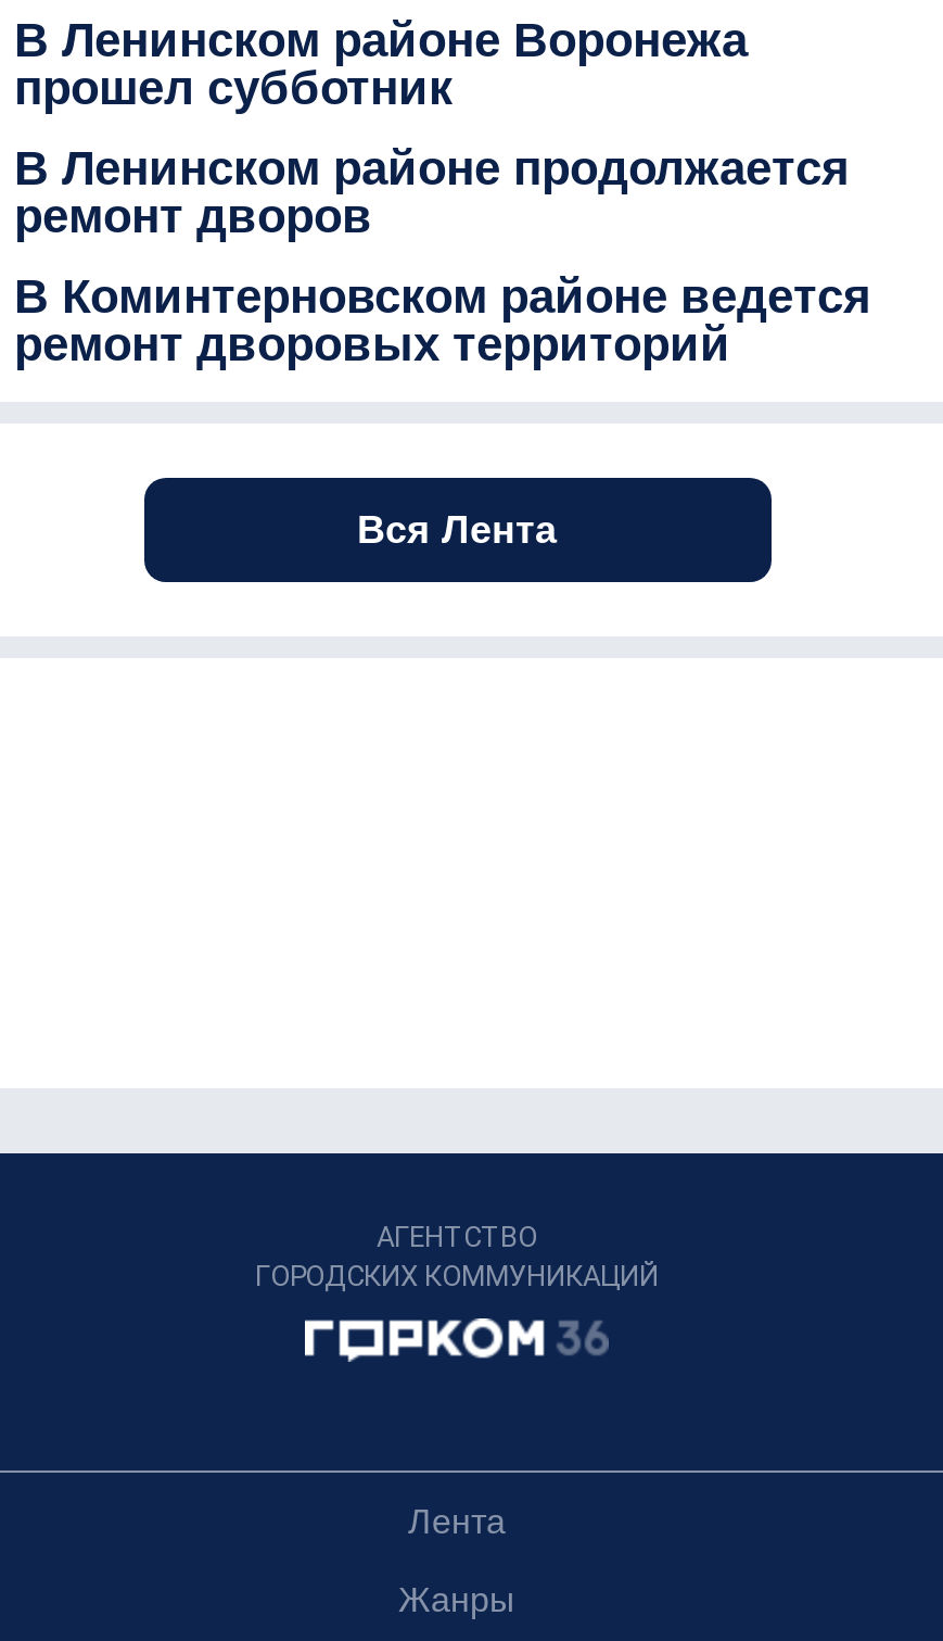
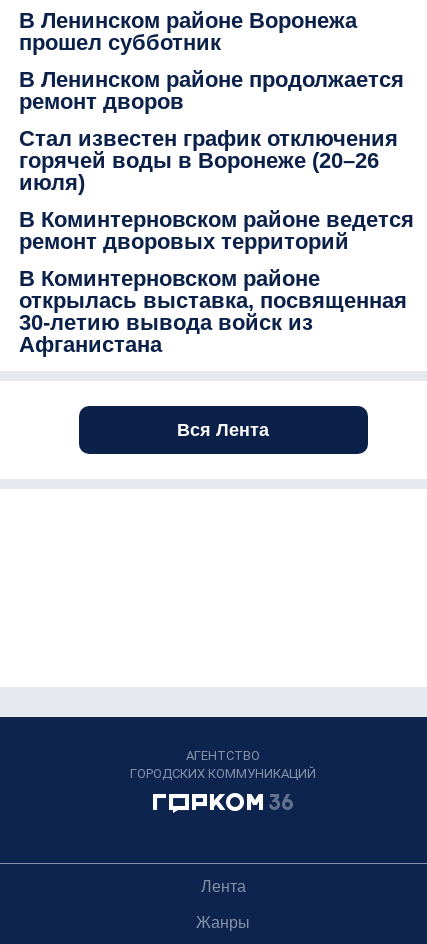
none -> [19,126,398,195] Стал известен график отключения | горячей воды в Воронеже (20–26 | июля)
none -> [19,266,407,357] В Коминтерновском районе | открылась выставка, посвященная | 30-летию вывода войск из | Афганистана

